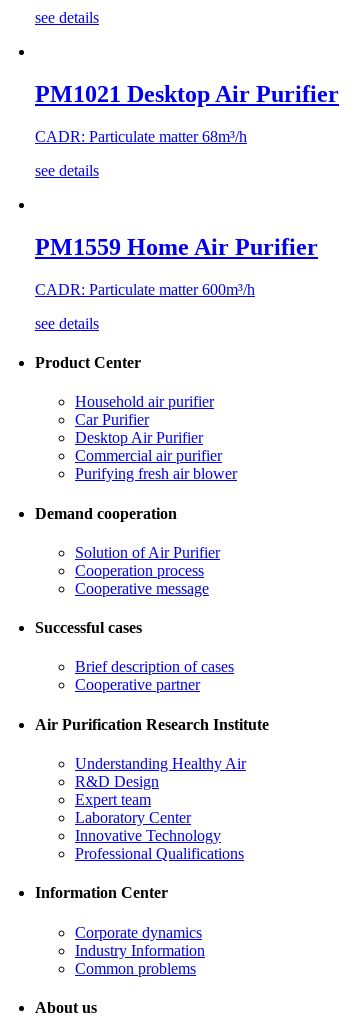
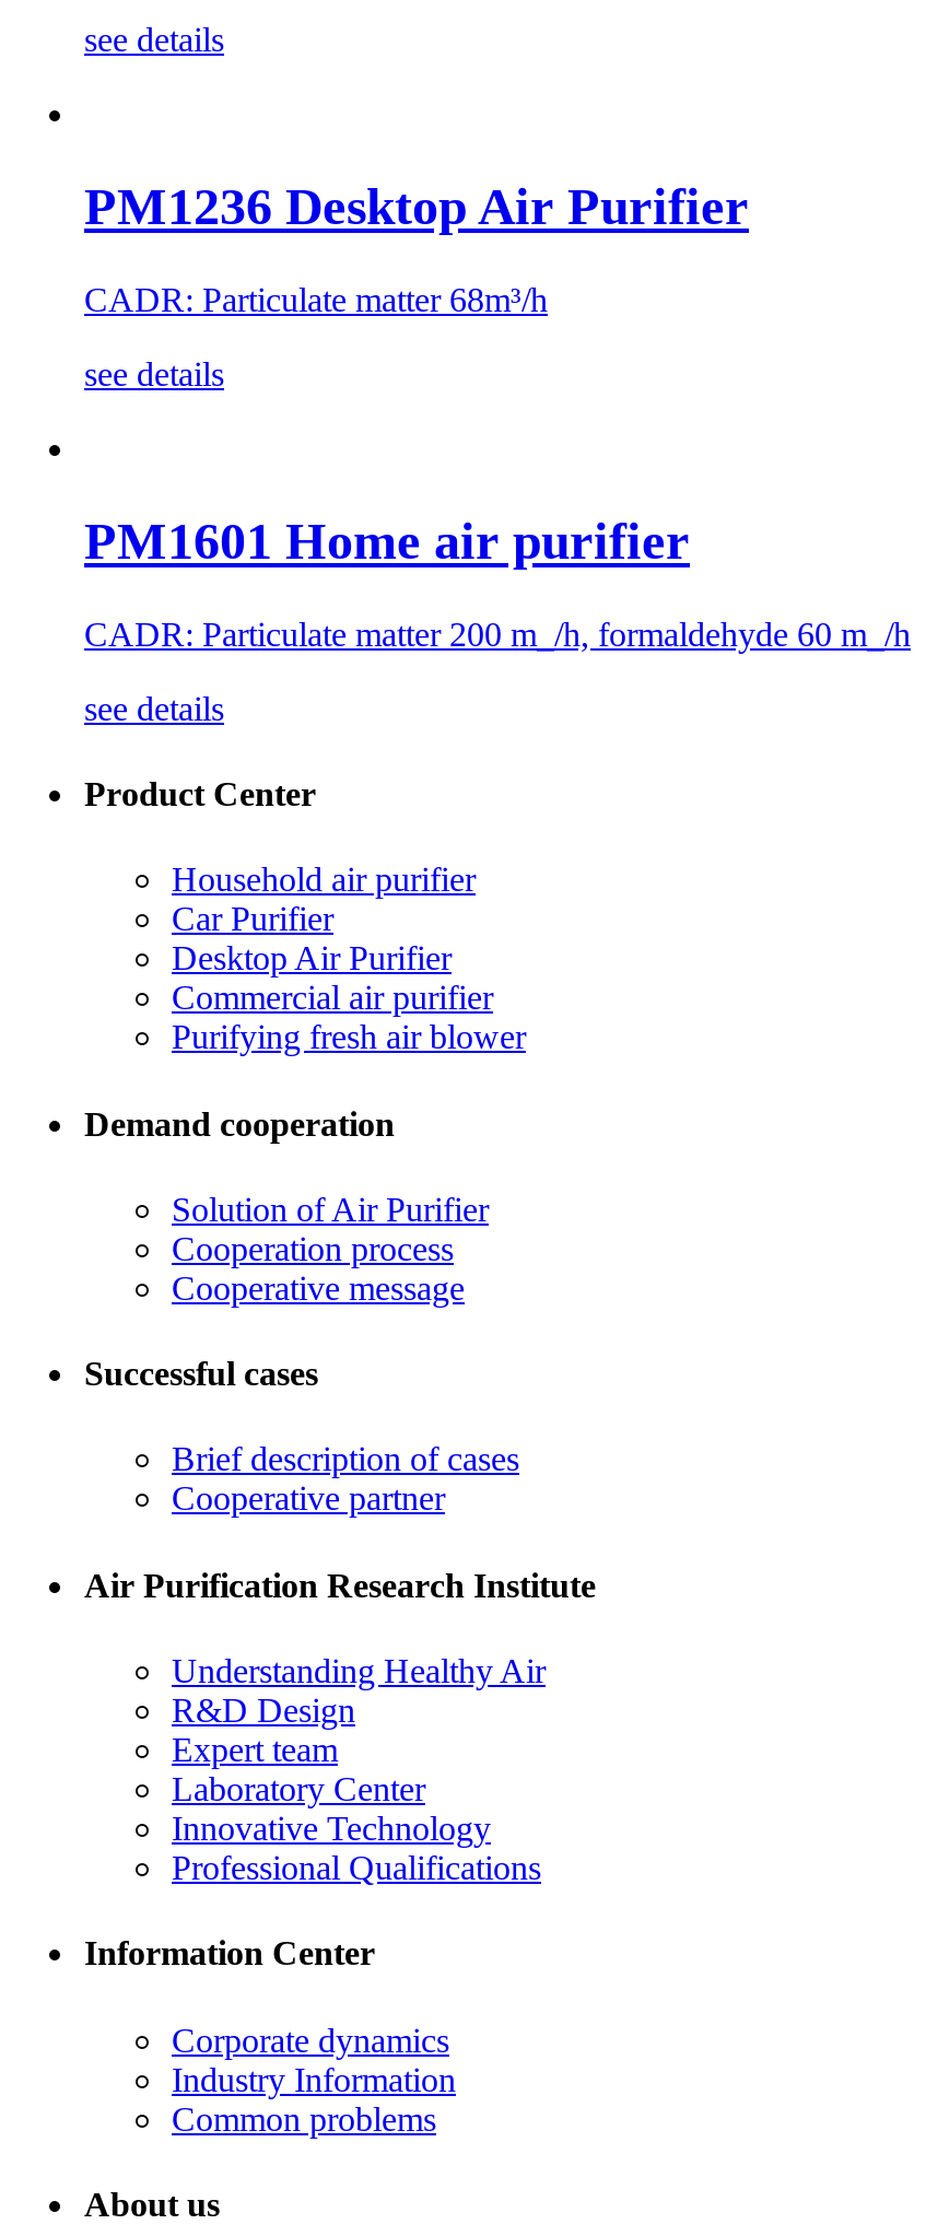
[35,81,339,107] PM1021 Desktop Air Purifier -> [84,178,749,235] PM1236 Desktop Air Purifier
[35,234,318,260] PM1559 Home Air Purifier -> [84,513,690,569] PM1601 Home air purifier
[35,281,255,298] CADR: Particulate matter 600m³/h -> [84,615,911,652] CADR: Particulate matter 200 m_/h, formaldehyde 60 m_/h

